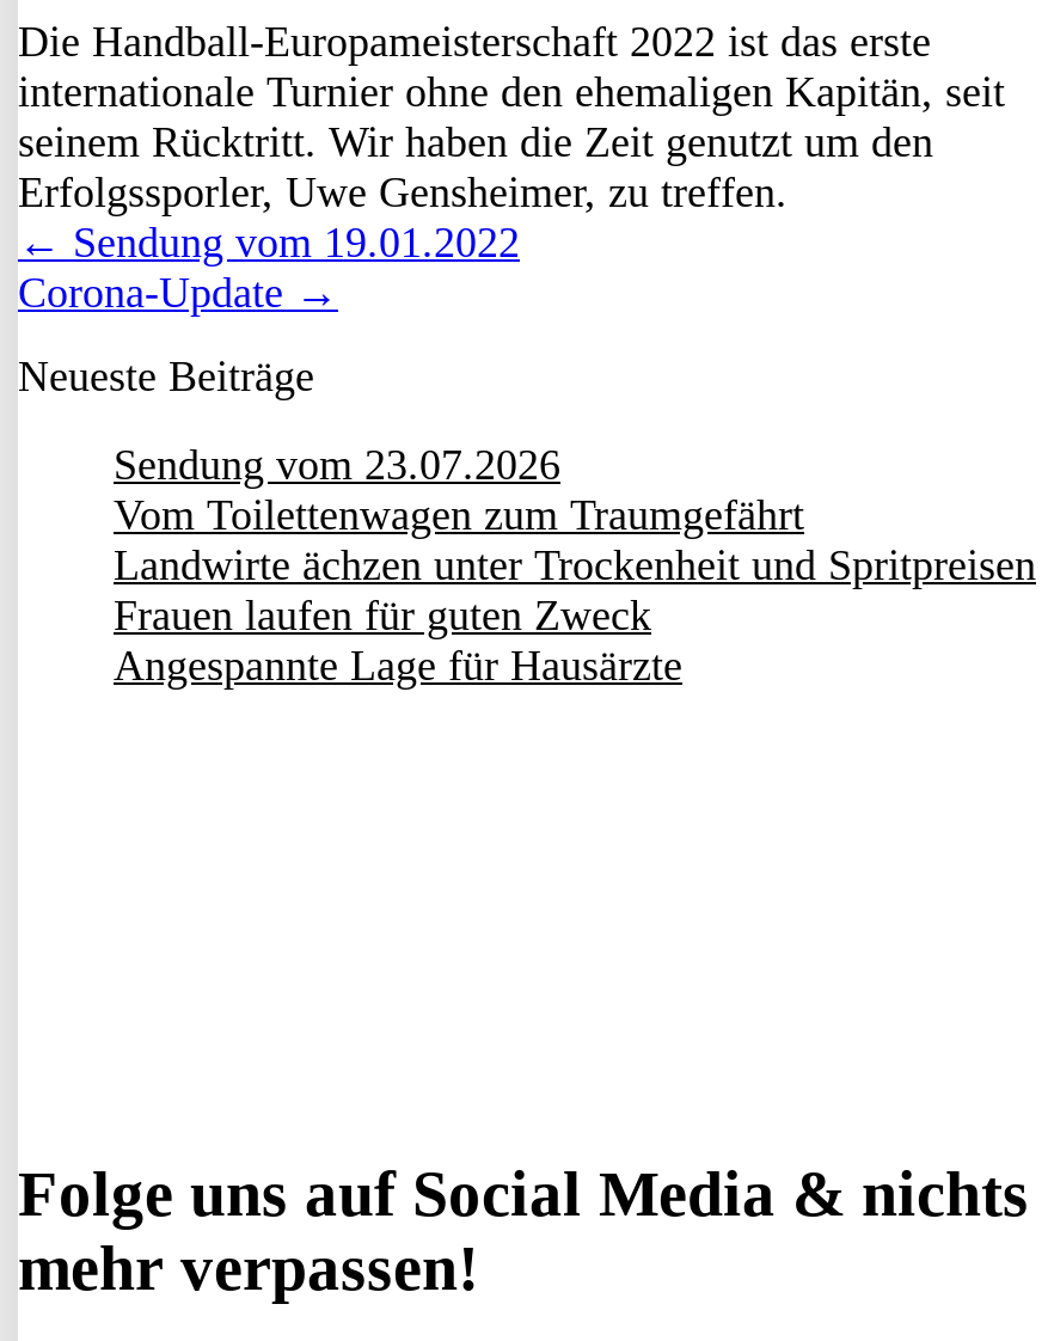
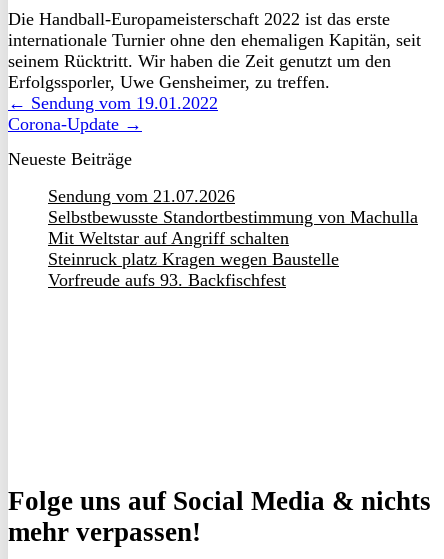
[114,441,1036,689] Sendung vom 23.07.2026 | Vom Toilettenwagen zum Traumgefährt | Landwirte ächzen unter Trockenheit und Spritpreisen | Frauen laufen für guten Zweck | Angespannte Lage für Hausärzte -> [48,186,418,290] Sendung vom 21.07.2026 | Selbstbewusste Standortbestimmung von Machulla | Mit Weltstar auf Angriff schalten | Steinruck platz Kragen wegen Baustelle | Vorfreude aufs 93. Backfischfest

